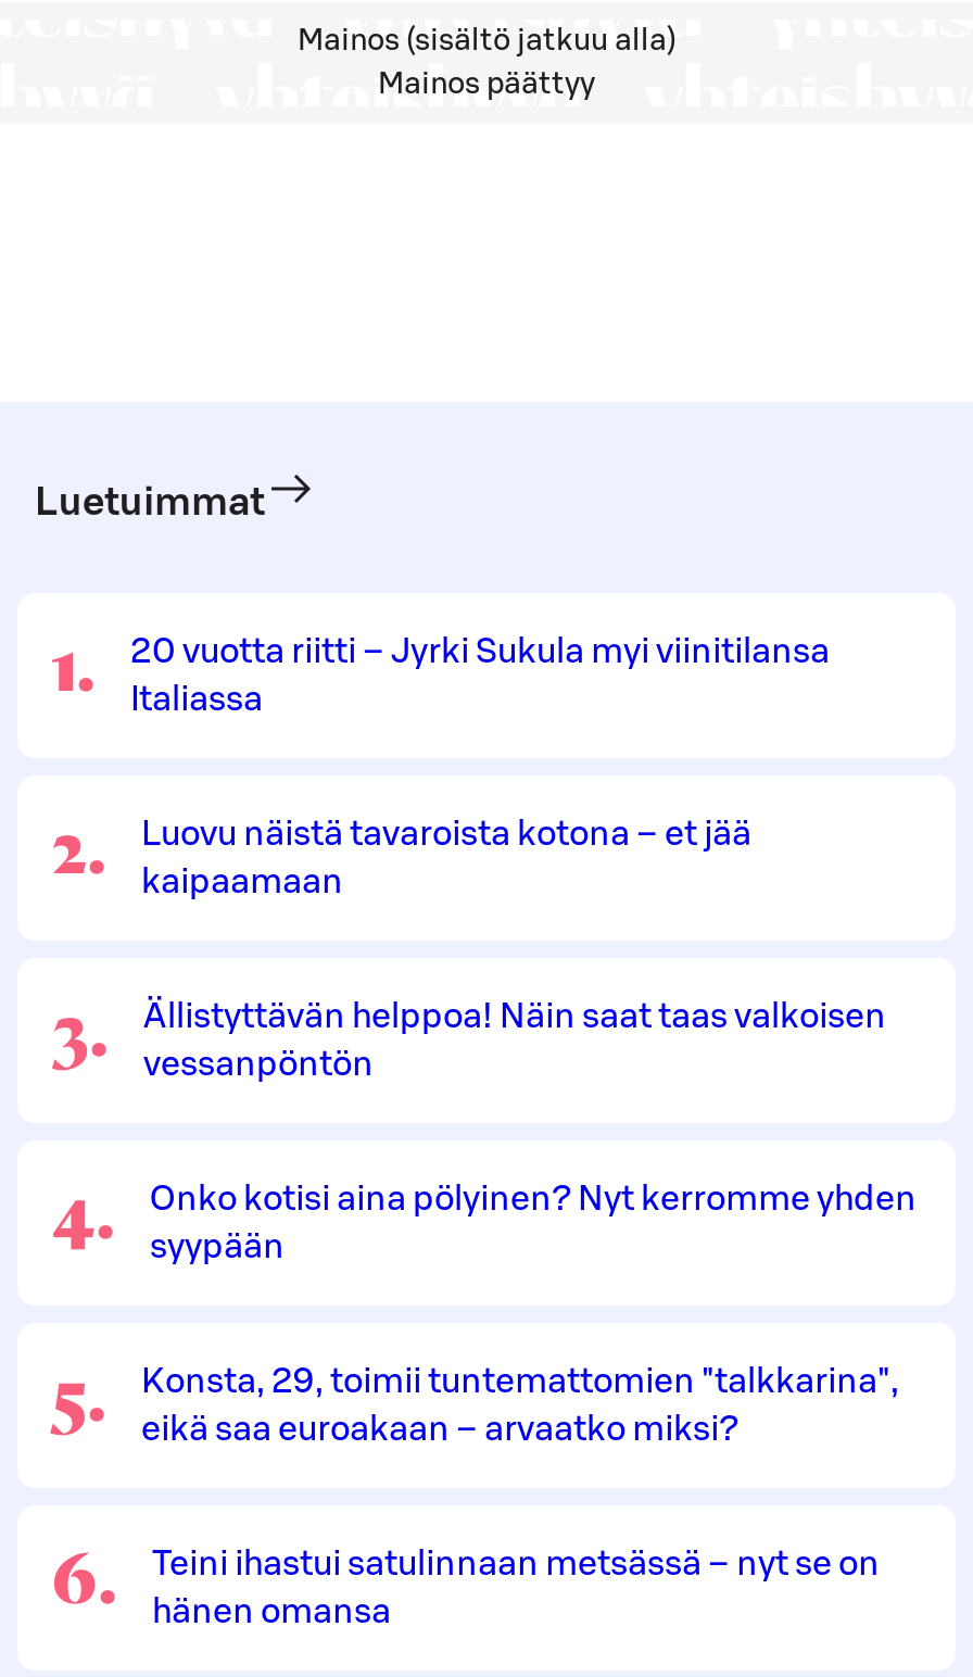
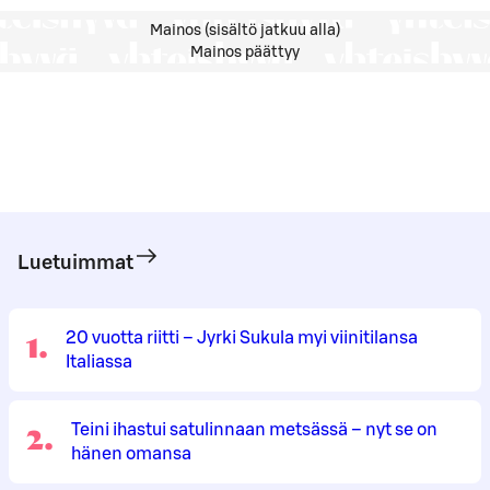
[52,817,917,1623] Luovu näistä tavaroista kotona – et jää | kaipaamaan | 3. | Ällistyttävän helppoa! Näin saat taas valkoisen | vessanpöntön | 4. | Onko kotisi aina pölyinen? Nyt kerromme yhden | syypään | 5. | Konsta, 29, toimii tuntemattomien "talkkarina", | eikä saa euroakaan – arvaatko miksi? | 6. -> none

